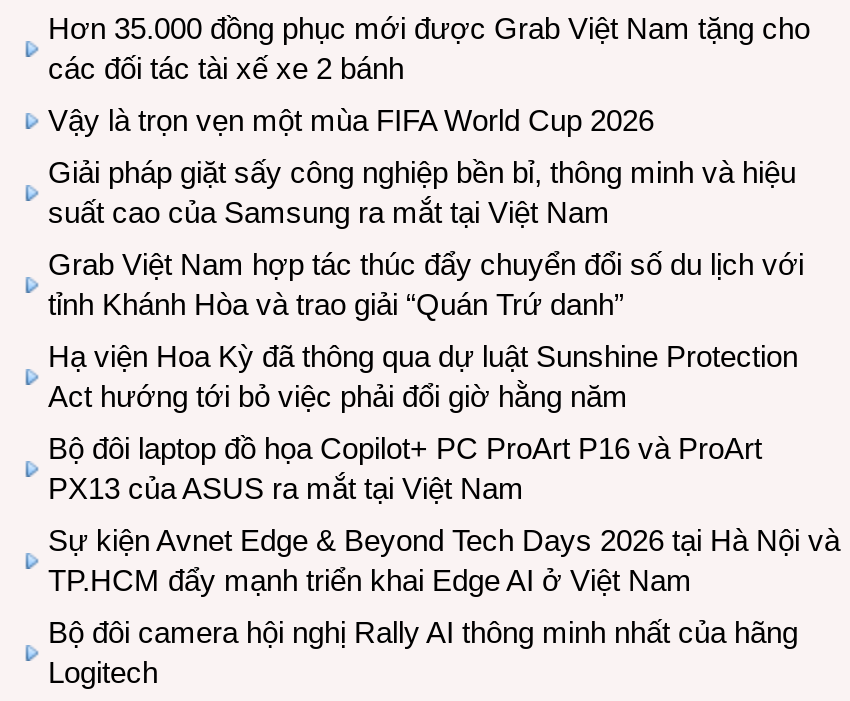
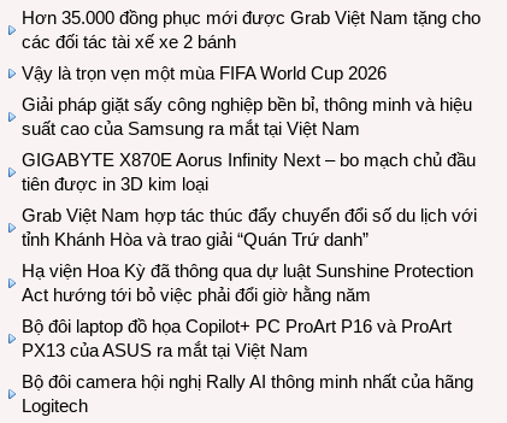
none -> [22,149,476,194] GIGABYTE X870E Aorus Infinity Next – bo mạch chủ đầu | tiên được in 3D kim loại
moved [48,247,804,505] -> [22,205,477,360]: Grab Việt Nam hợp tác thúc đẩy chuyển đổi số du lịch với | tỉnh Khánh Hòa và trao giải “Quán Trứ danh” | Hạ viện Hoa Kỳ đã thông qua dự luật Sunshine Protection | Act hướng tới bỏ việc phải đổi giờ hằng năm | Bộ đôi laptop đồ họa Copilot+ PC ProArt P16 và ProArt | PX13 của ASUS ra mắt tại Việt Nam
[48,523,840,597] Sự kiện Avnet Edge & Beyond Tech Days 2026 tại Hà Nội và | TP.HCM đẩy mạnh triển khai Edge AI ở Việt Nam -> none

